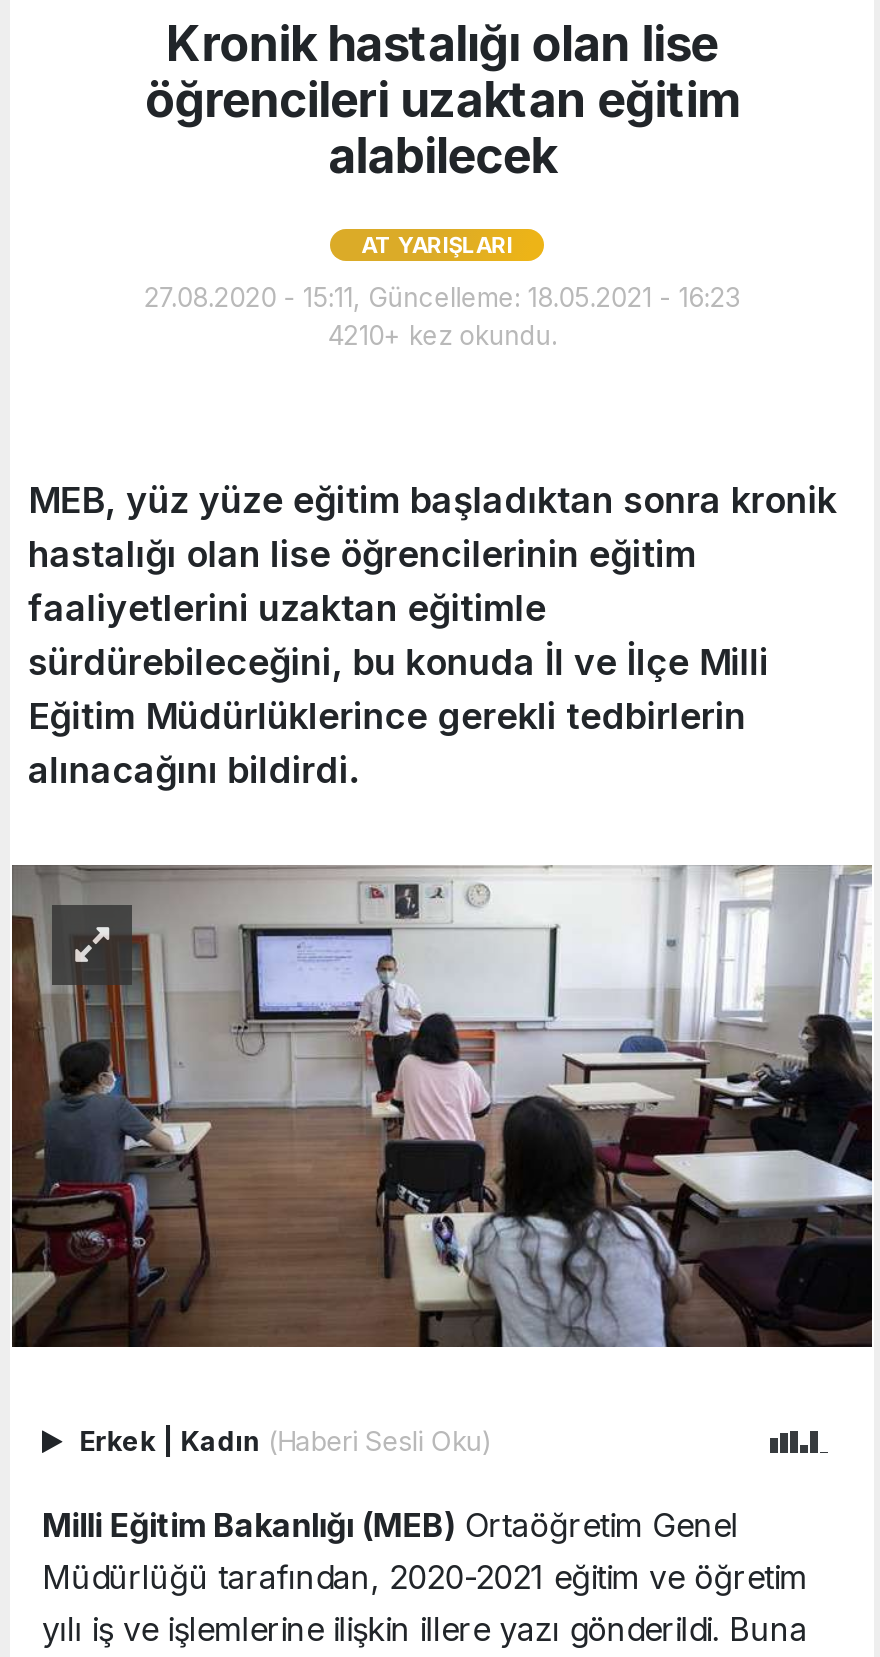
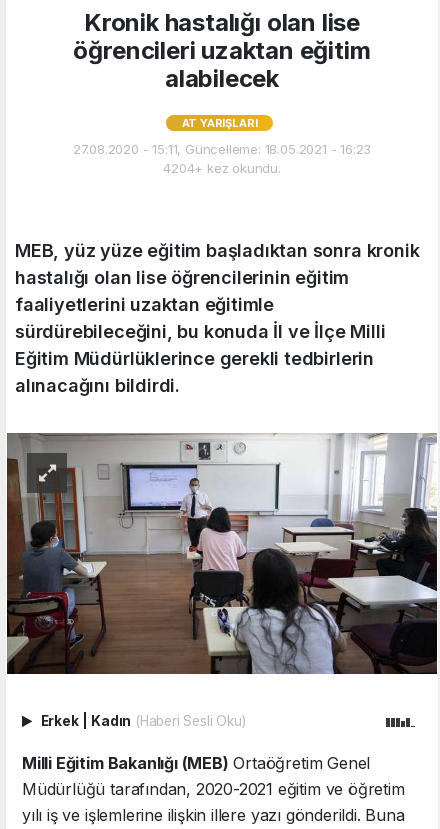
[327,319,557,351] 4210+ kez okundu. -> [163,160,281,176] 4204+ kez okundu.

